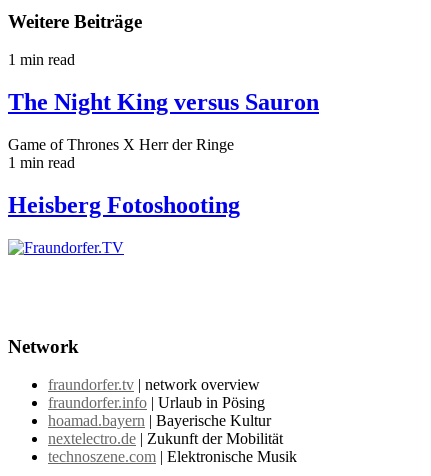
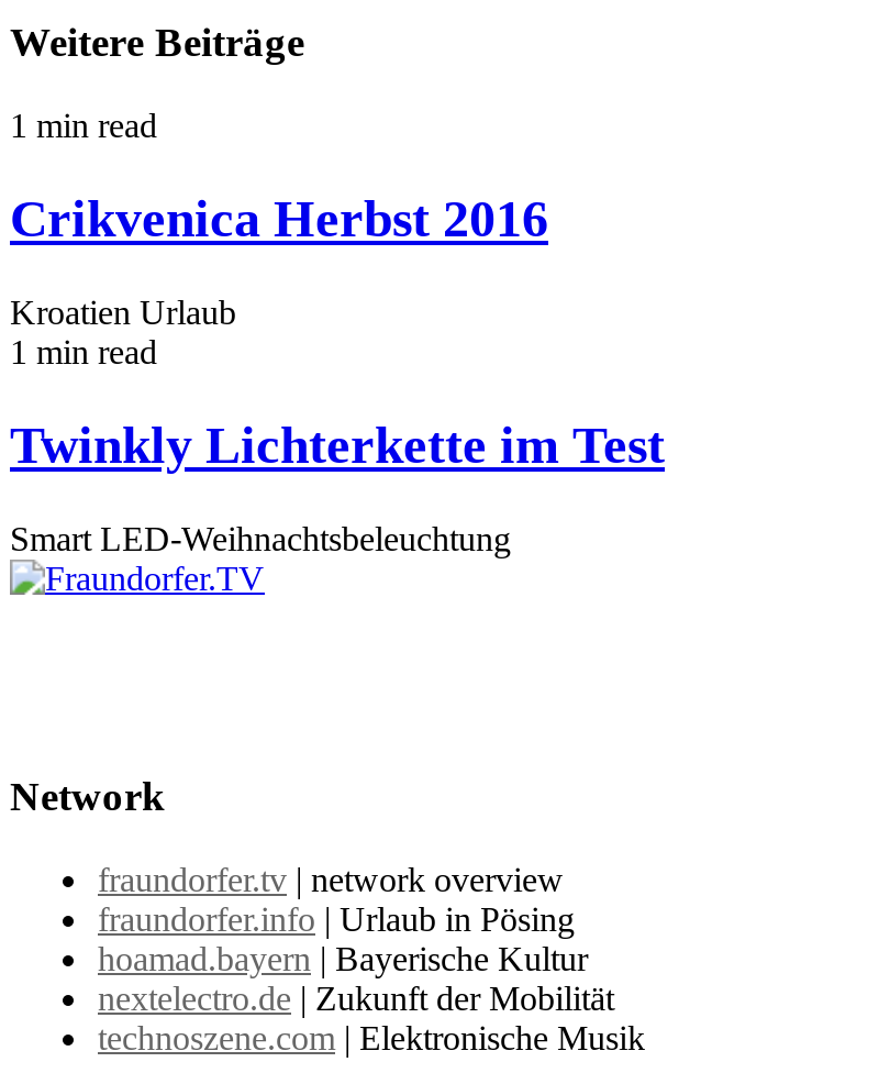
[8,89,319,115] The Night King versus Sauron -> [10,191,548,248] Crikvenica Herbst 2016
[8,136,234,153] Game of Thrones X Herr der Ringe -> [10,294,236,331] Kroatien Urlaub
[8,192,240,218] Heisberg Fotoshooting -> [10,417,665,557] Twinkly Lichterkette im Test | Smart LED-Weihnachtsbeleuchtung

